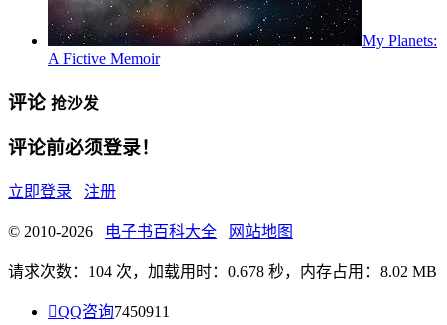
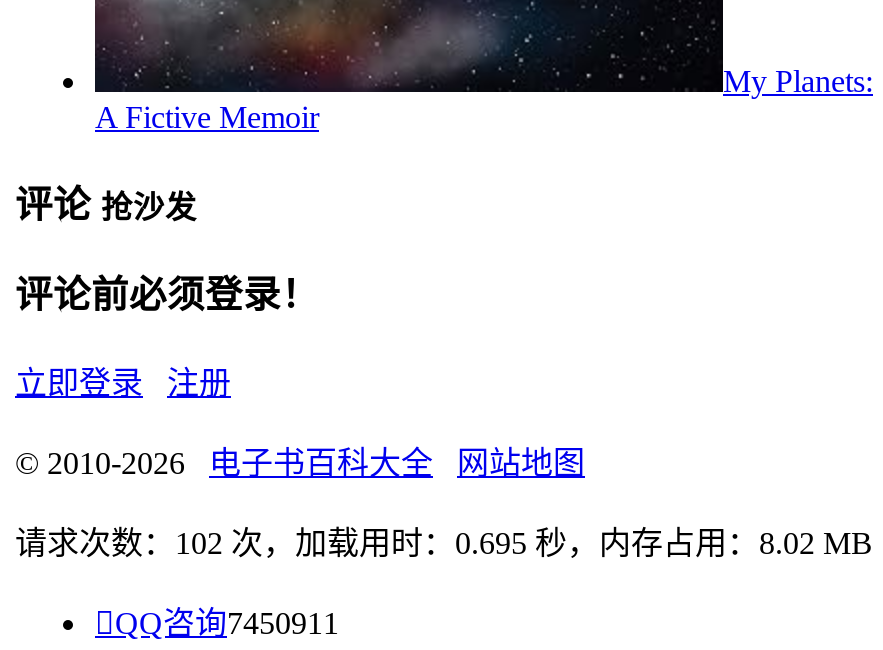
[8,263,437,280] 请求次数：104 次，加载用时：0.678 秒，内存占用：8.02 MB -> [15,526,873,560] 请求次数：102 次，加载用时：0.695 秒，内存占用：8.02 MB

